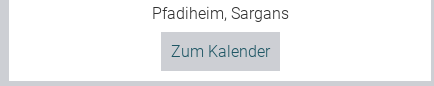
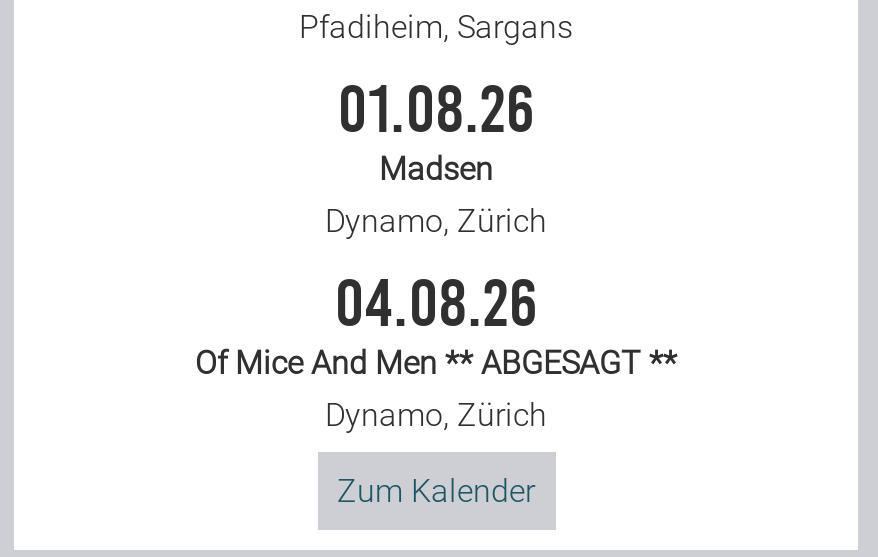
none -> [195,72,677,434] 01.08.26 | Madsen | Dynamo, Zürich | 04.08.26 | Of Mice And Men ** ABGESAGT ** | Dynamo, Zürich

